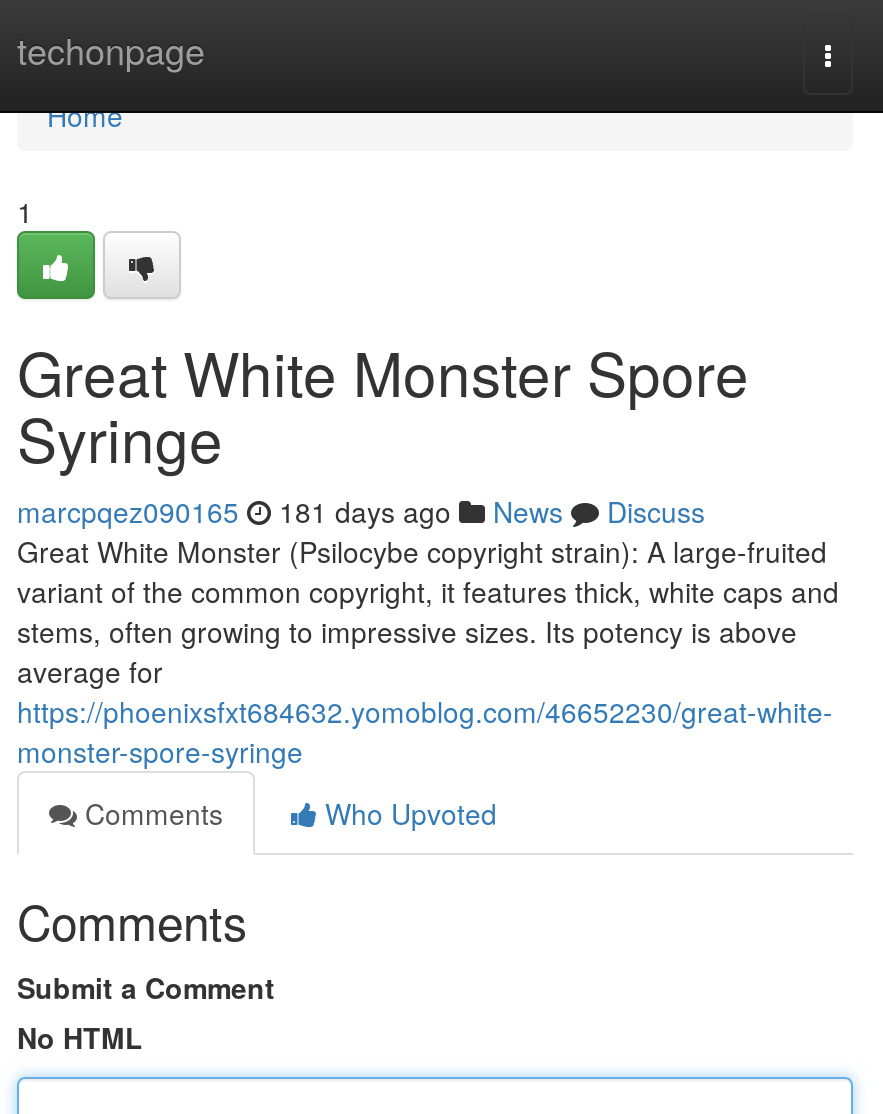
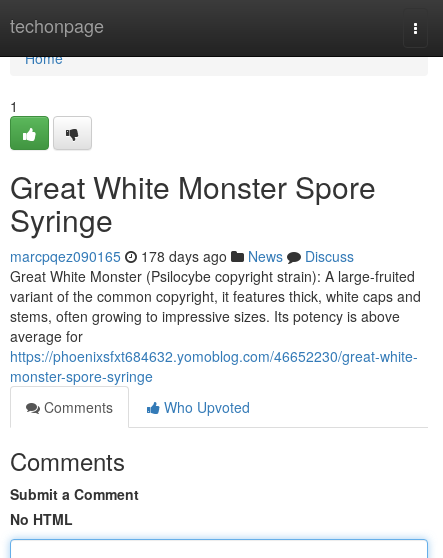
[17,491,705,531] marcpqez090165 181 days ago News Discuss -> [10,246,354,266] marcpqez090165 178 days ago News Discuss

